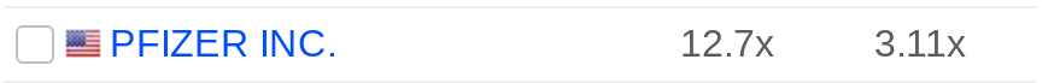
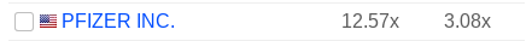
[680,23,966,64] 12.7x | 3.11x -> [341,11,490,31] 12.57x | 3.08x

